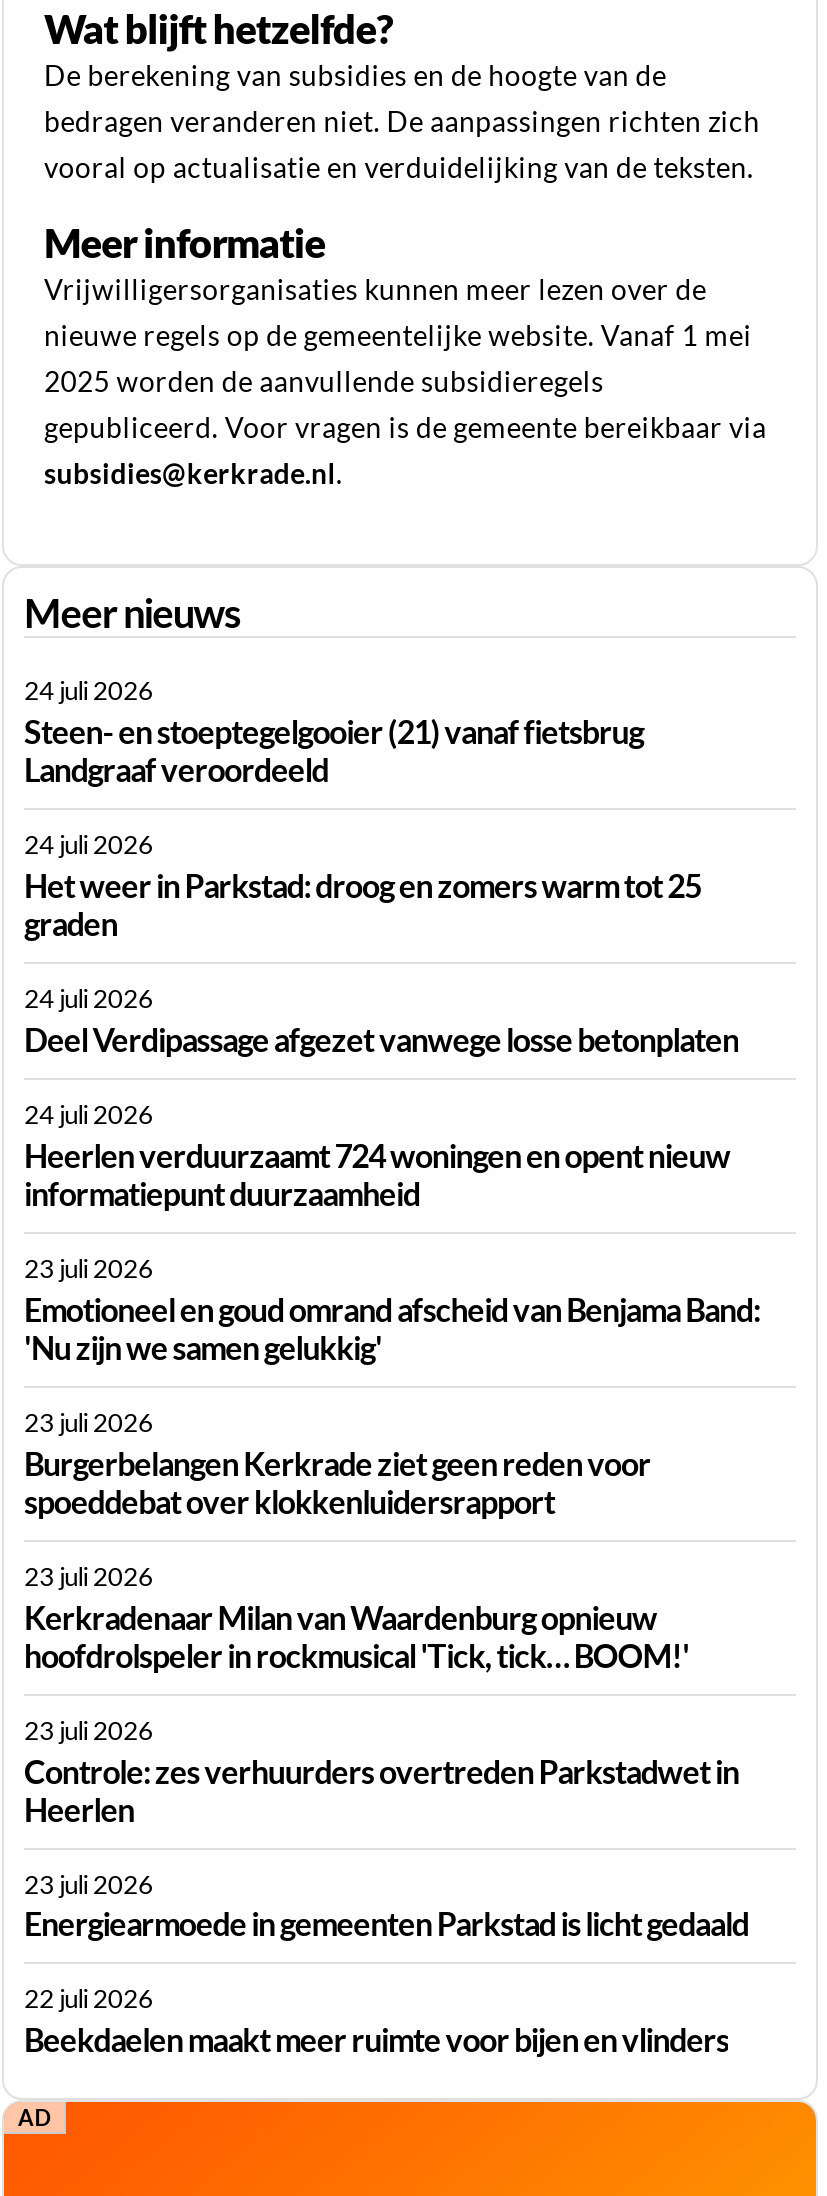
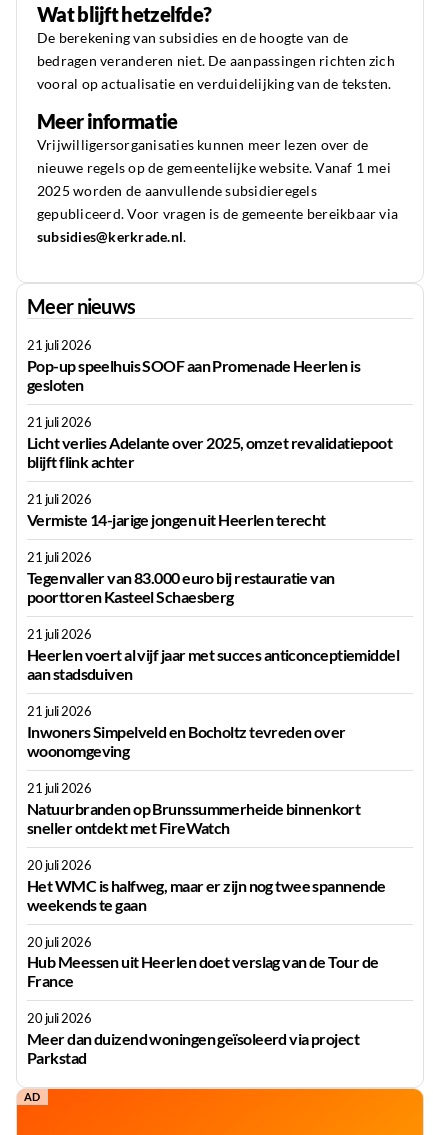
[24,675,643,789] 24 juli 2026 | Steen- en stoeptegelgooier (21) vanaf fietsbrug | Landgraaf veroordeeld -> [27,337,360,394] 21 juli 2026 | Pop-up speelhuis SOOF aan Promenade Heerlen is | gesloten
[24,829,701,942] 24 juli 2026 | Het weer in Parkstad: droog en zomers warm tot 25 | graden -> [27,414,392,471] 21 juli 2026 | Licht verlies Adelante over 2025, omzet revalidatiepoot | blijft flink achter
[24,982,739,1058] 24 juli 2026 | Deel Verdipassage afgezet vanwege losse betonplaten -> [27,491,326,529] 21 juli 2026 | Vermiste 14-jarige jongen uit Heerlen terecht
[24,1098,730,1212] 24 juli 2026 | Heerlen verduurzaamt 724 woningen en opent nieuw | informatiepunt duurzaamheid -> [27,549,335,606] 21 juli 2026 | Tegenvaller van 83.000 euro bij restauratie van | poorttoren Kasteel Schaesberg
[24,1252,760,1366] 23 juli 2026 | Emotioneel en goud omrand afscheid van Benjama Band: | 'Nu zijn we samen gelukkig' -> [27,626,399,683] 21 juli 2026 | Heerlen voert al vijf jaar met succes anticonceptiemiddel | aan stadsduiven
[24,1406,651,1520] 23 juli 2026 | Burgerbelangen Kerkrade ziet geen reden voor | spoeddebat over klokkenluidersrapport -> [27,703,346,760] 21 juli 2026 | Inwoners Simpelveld en Bocholtz tevreden over | woonomgeving
[24,1560,689,1673] 23 juli 2026 | Kerkradenaar Milan van Waardenburg opnieuw | hoofdrolspeler in rockmusical 'Tick, tick… BOOM!' -> [27,780,360,837] 21 juli 2026 | Natuurbranden op Brunssummerheide binnenkort | sneller ontdekt met FireWatch
[24,1713,739,1827] 23 juli 2026 | Controle: zes verhuurders overtreden Parkstadwet in | Heerlen -> [27,857,385,914] 20 juli 2026 | Het WMC is halfweg, maar er zijn nog twee spannende | weekends te gaan
[24,1867,749,1943] 23 juli 2026 | Energiearmoede in gemeenten Parkstad is licht gedaald -> [27,934,378,990] 20 juli 2026 | Hub Meessen uit Heerlen doet verslag van de Tour de | France
[24,1983,729,2059] 22 juli 2026 | Beekdaelen maakt meer ruimte voor bijen en vlinders -> [27,1010,359,1067] 20 juli 2026 | Meer dan duizend woningen geïsoleerd via project | Parkstad

